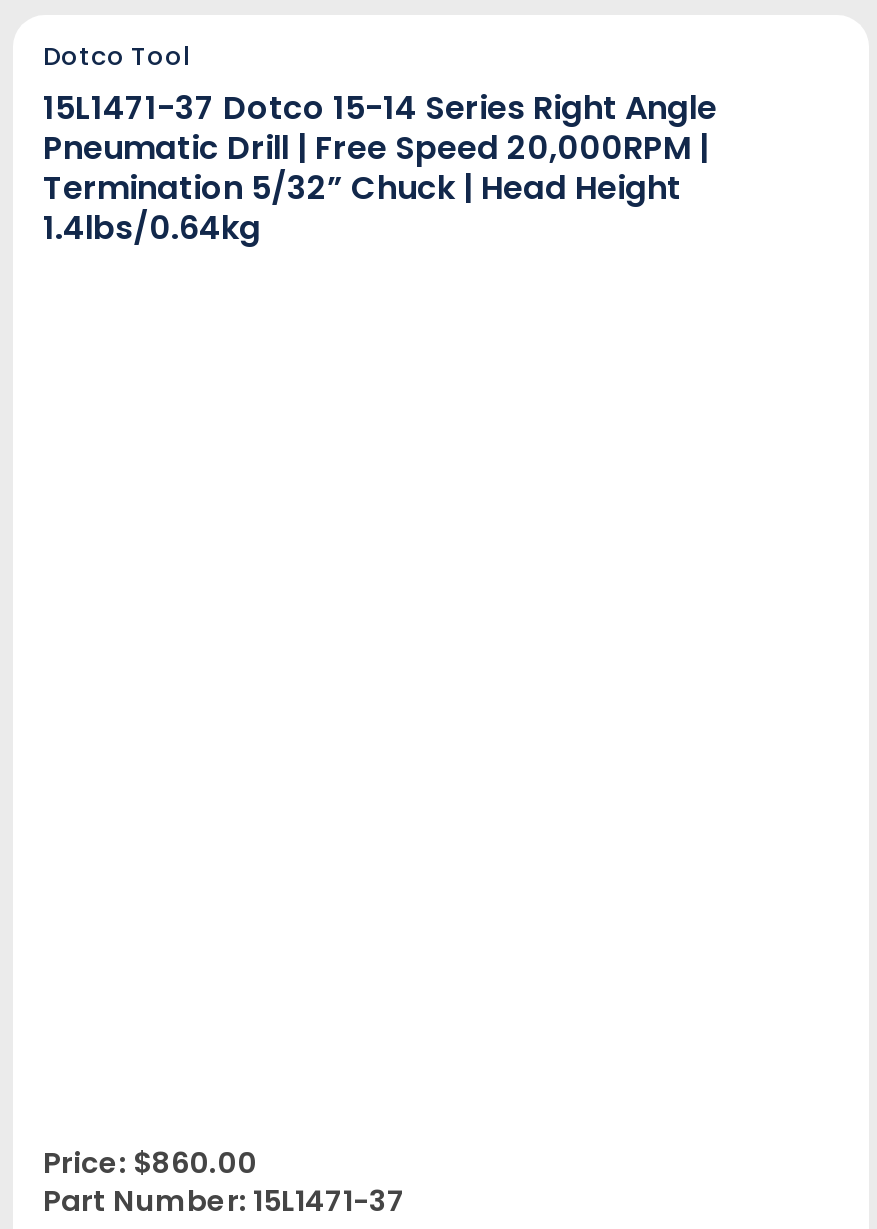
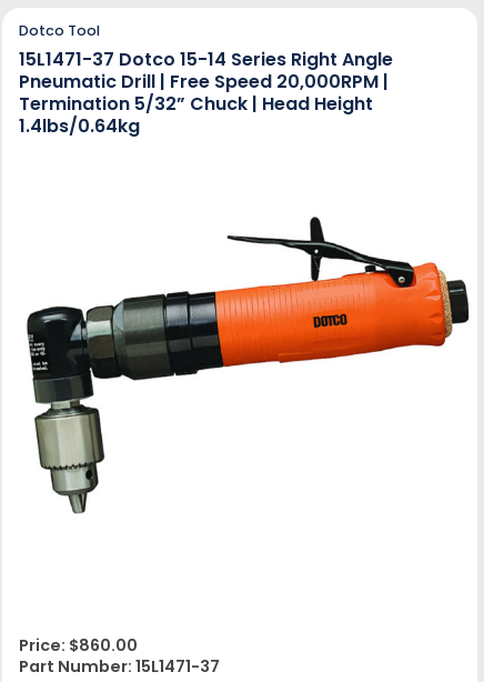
none -> [26,215,470,514] [image]

